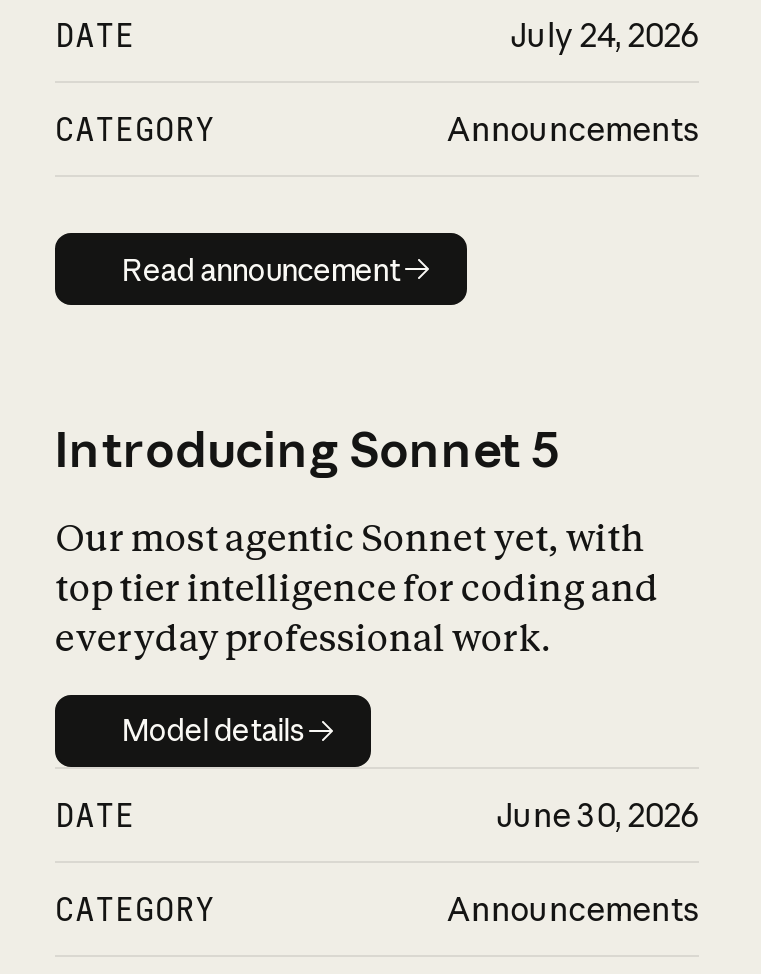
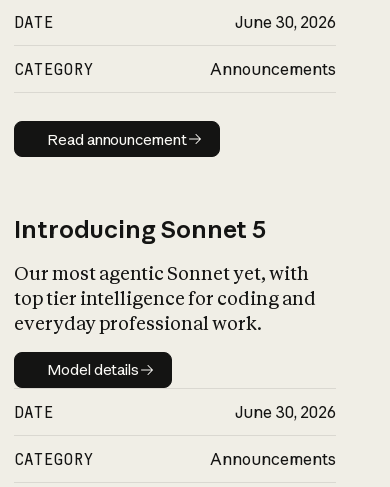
[511,15,699,55] July 24, 2026 -> [235,12,336,32] June 30, 2026

